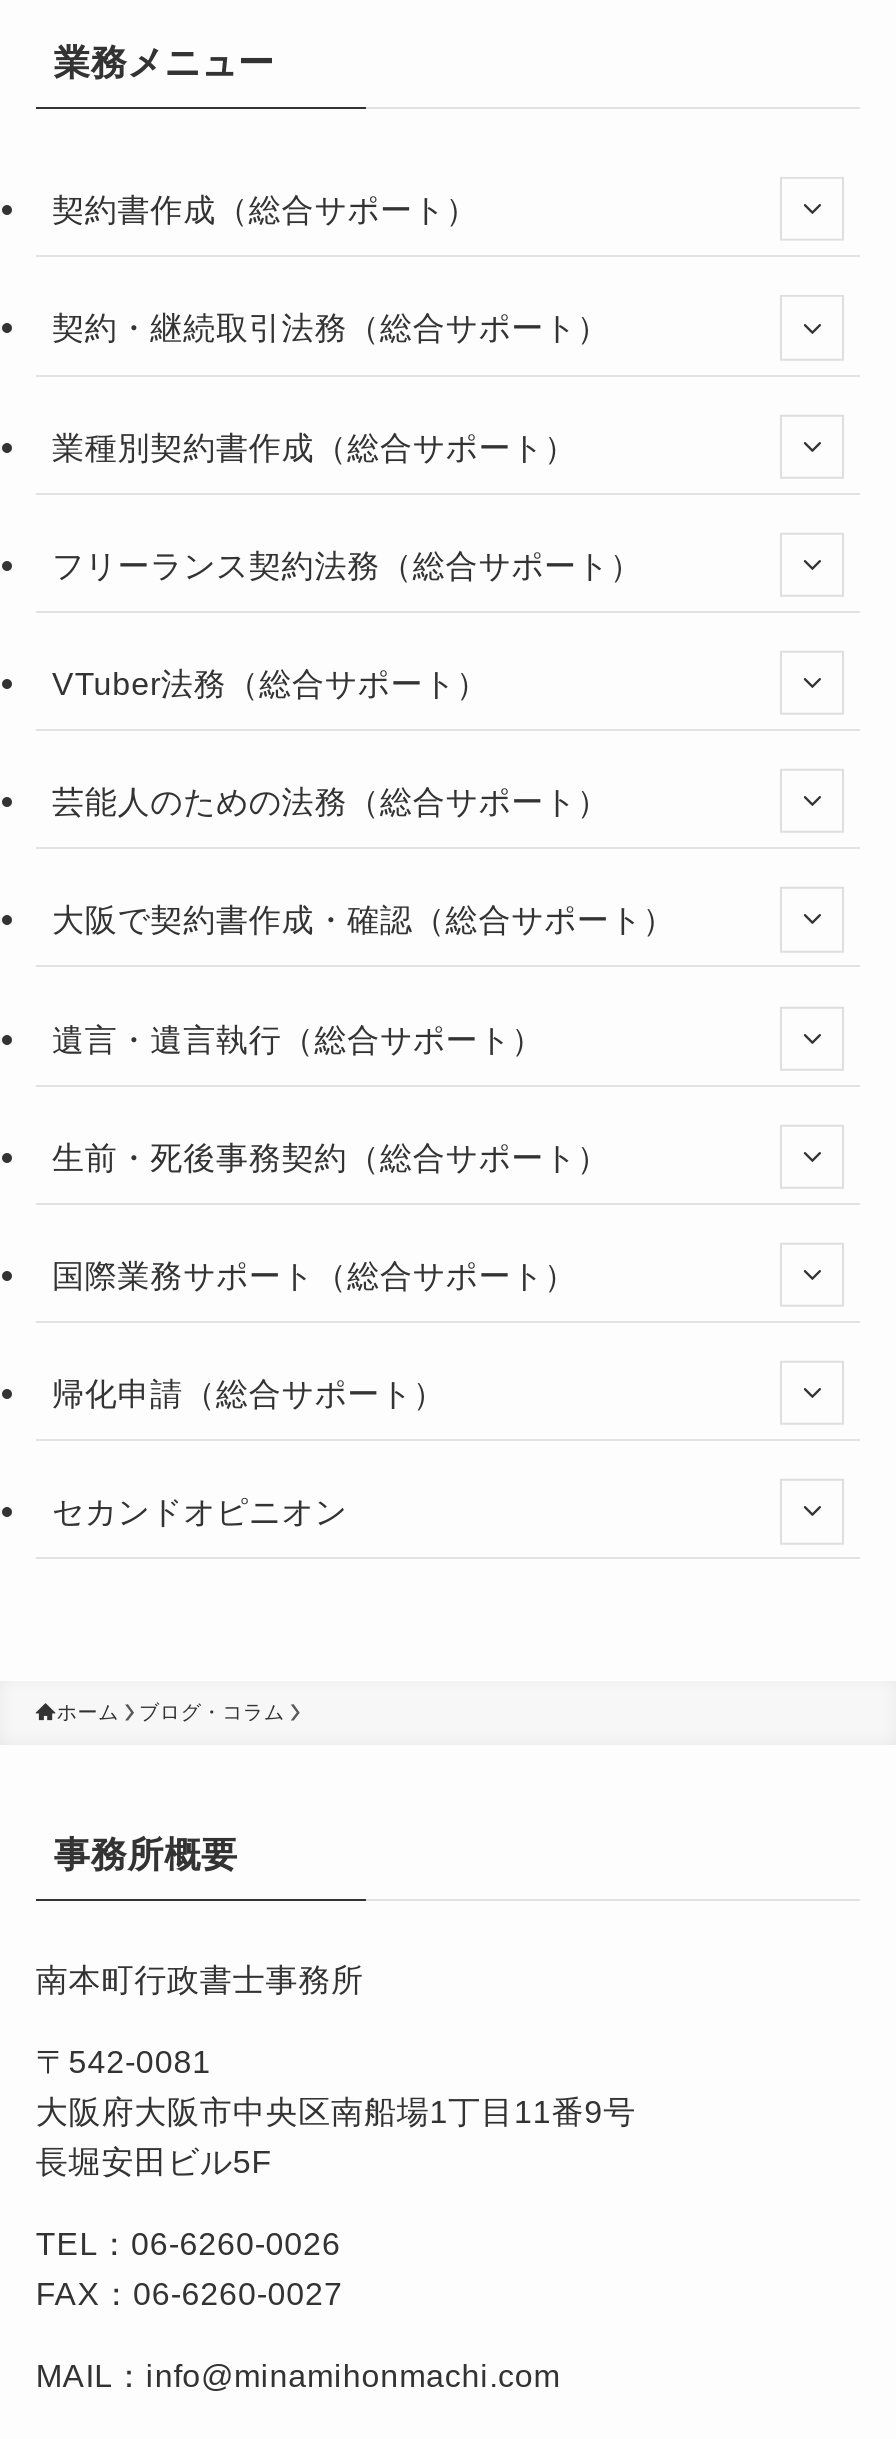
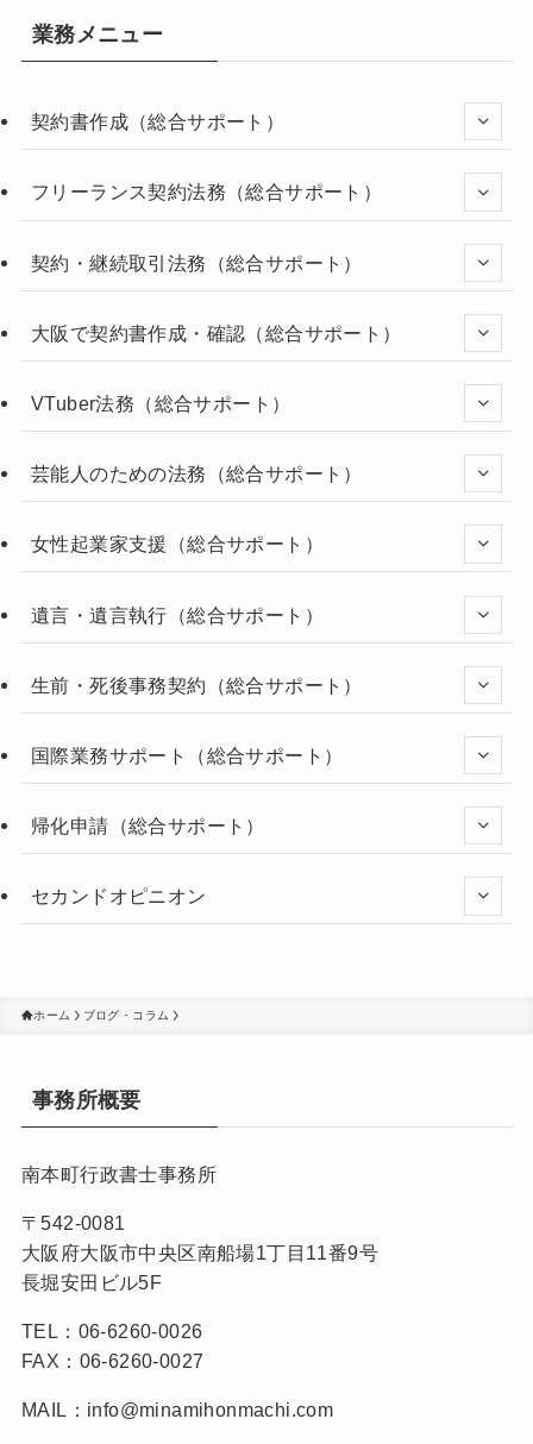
moved [52,310,610,346] -> [31,252,363,273]: 契約・継続取引法務（総合サポート）
[52,428,577,464] 業種別契約書作成（総合サポート） -> none
moved [52,547,642,583] -> [31,181,382,203]: フリーランス契約法務（総合サポート）
none -> [31,533,324,555] 女性起業家支援（総合サポート）
moved [52,902,675,938] -> [31,322,402,344]: 大阪で契約書作成・確認（総合サポート）

